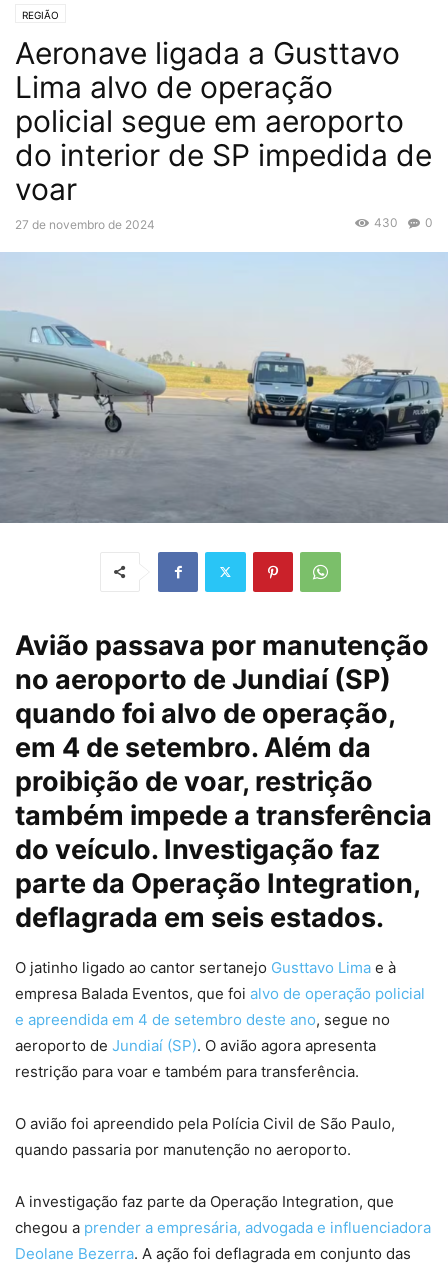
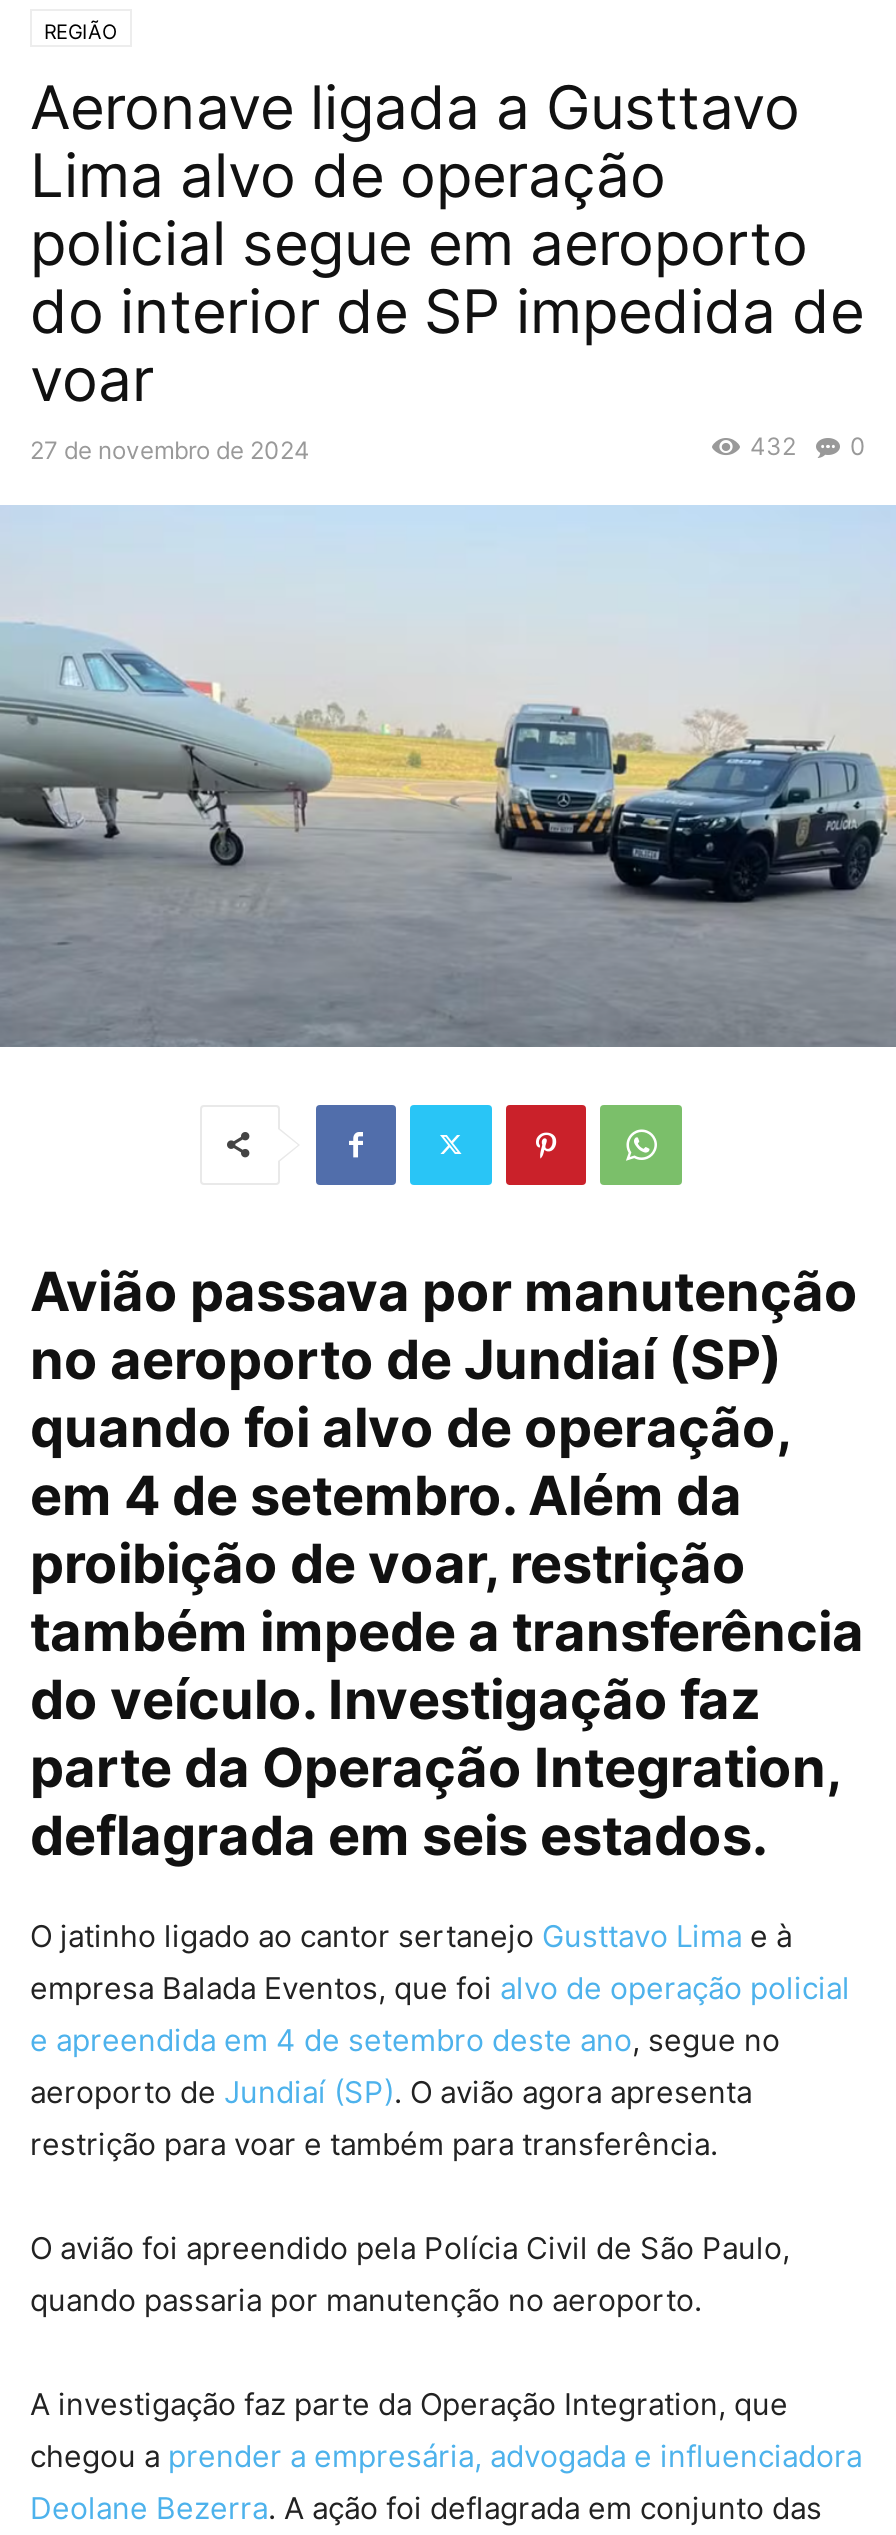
[374,215,433,230] 430 0 -> [750,431,866,461] 432 0

